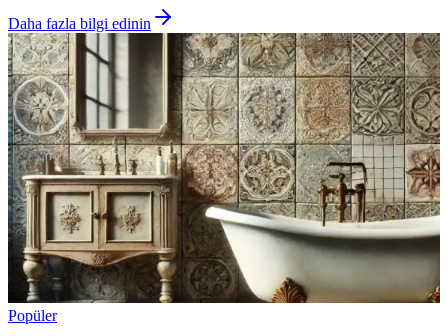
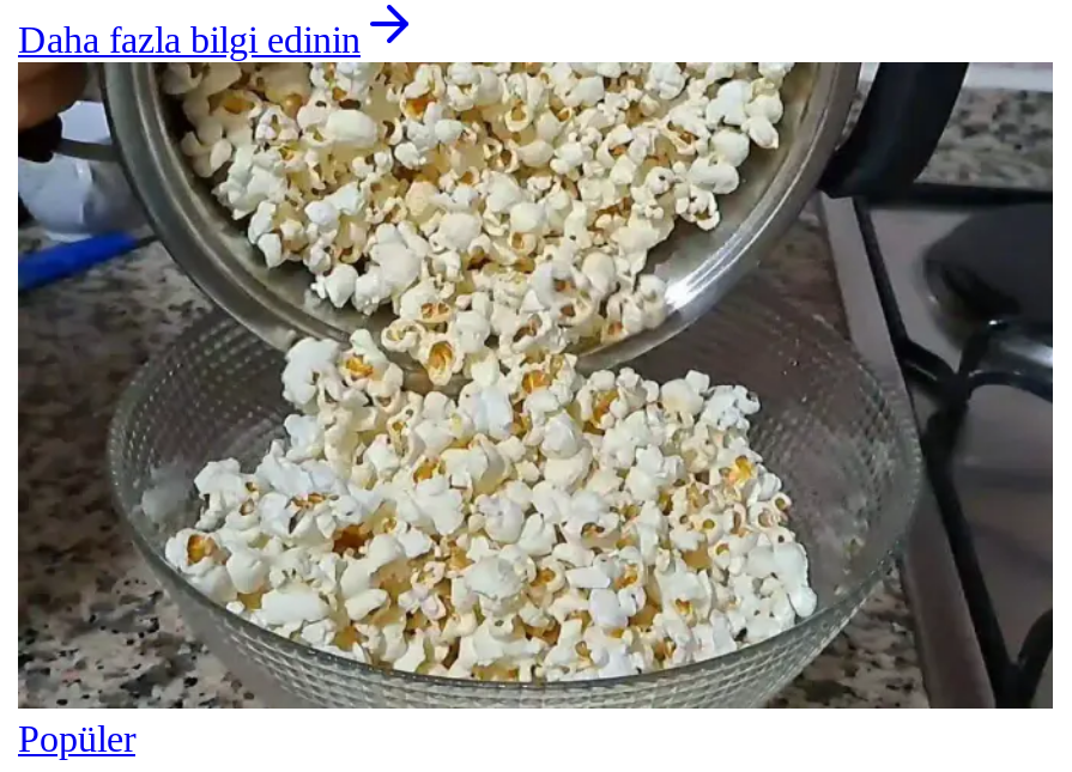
[7,32,441,304] [image] -> [16,61,1055,710] [image]

